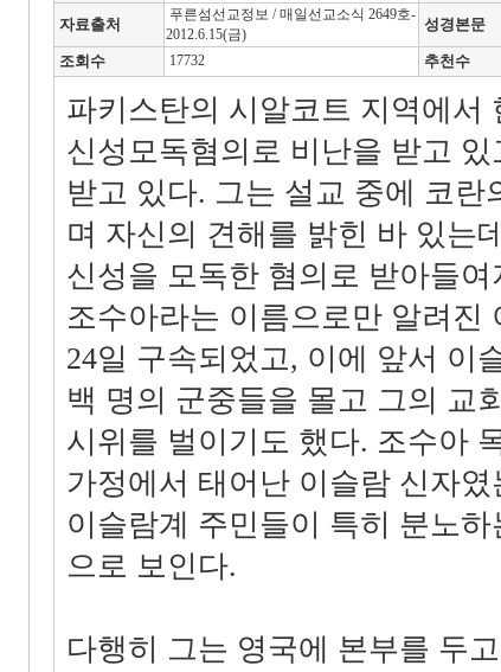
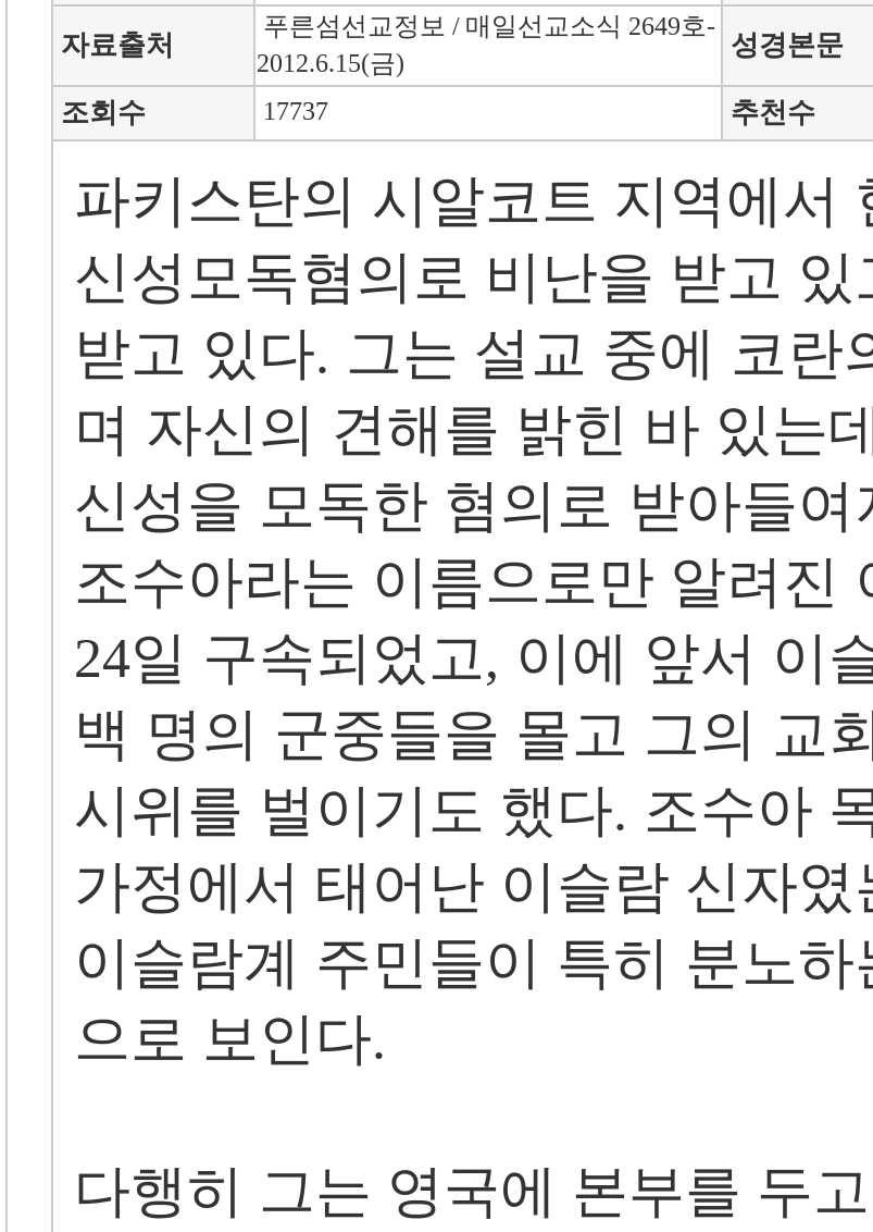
[165,52,204,69] 17732 -> [257,96,328,126] 17737

